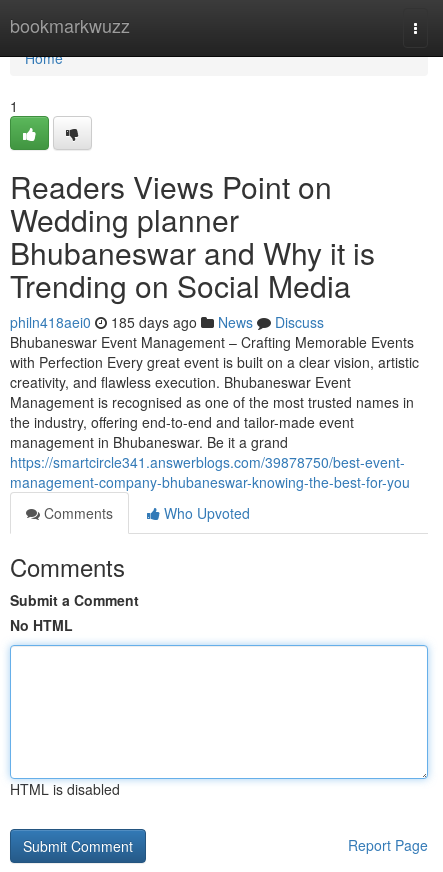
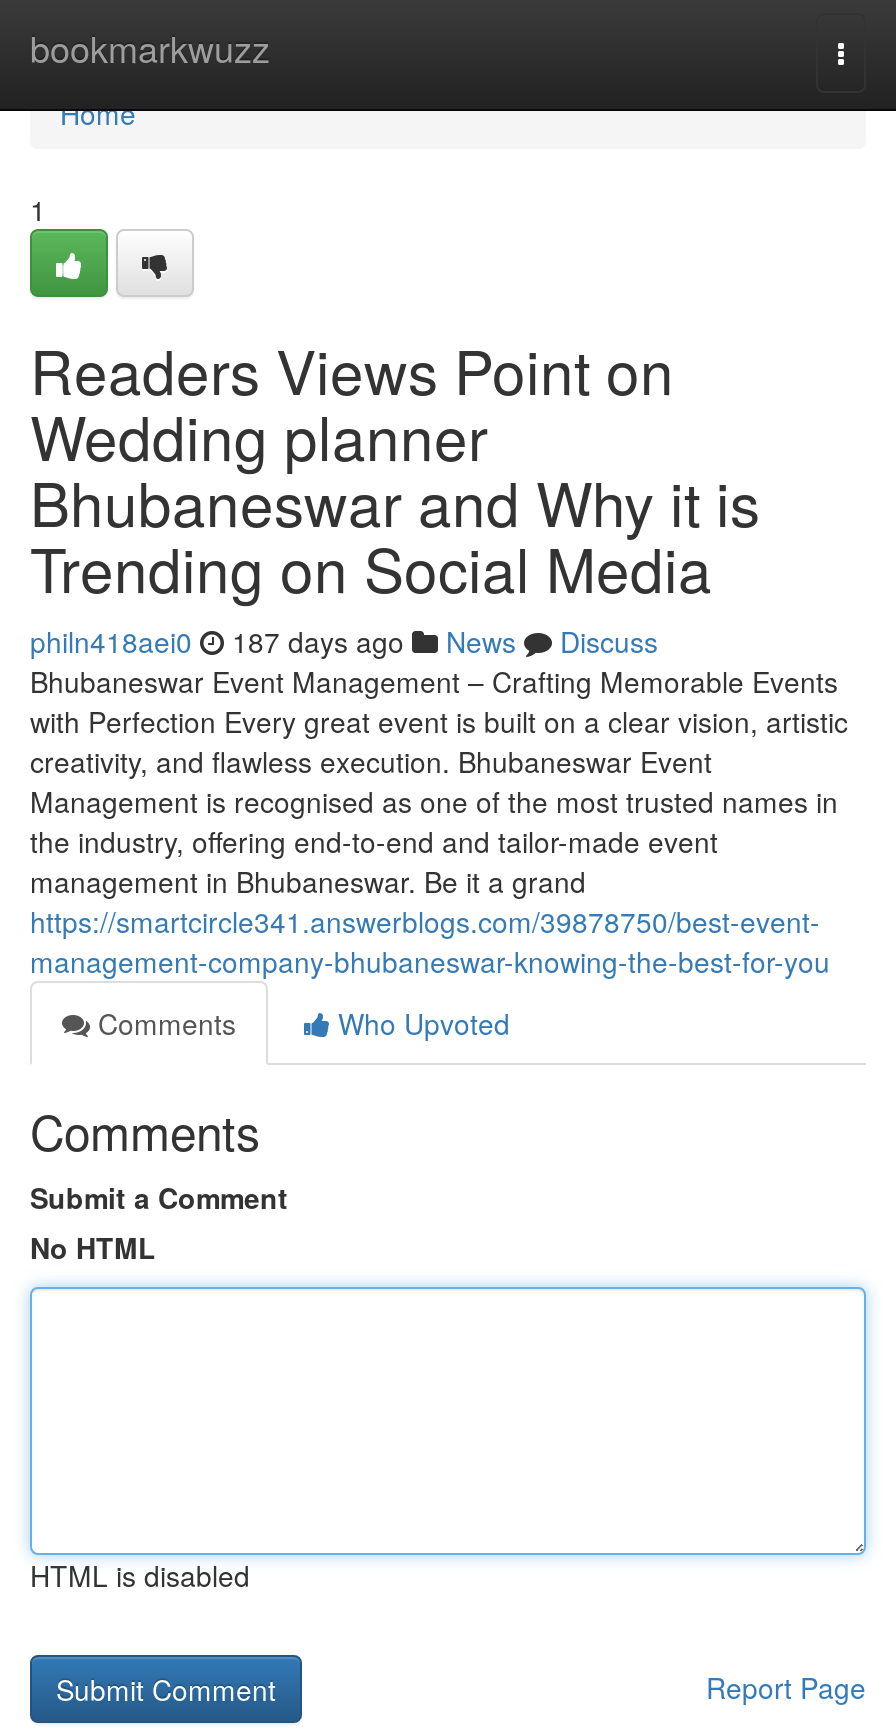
[10,312,324,332] philn418aei0 185 days ago News Discuss -> [30,621,658,661] philn418aei0 187 days ago News Discuss

